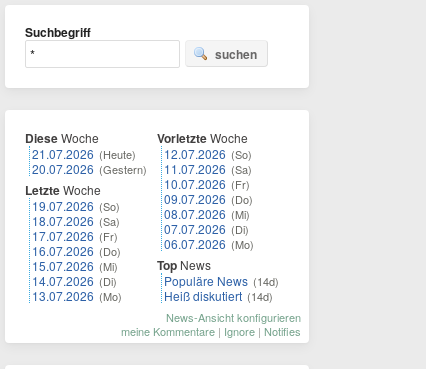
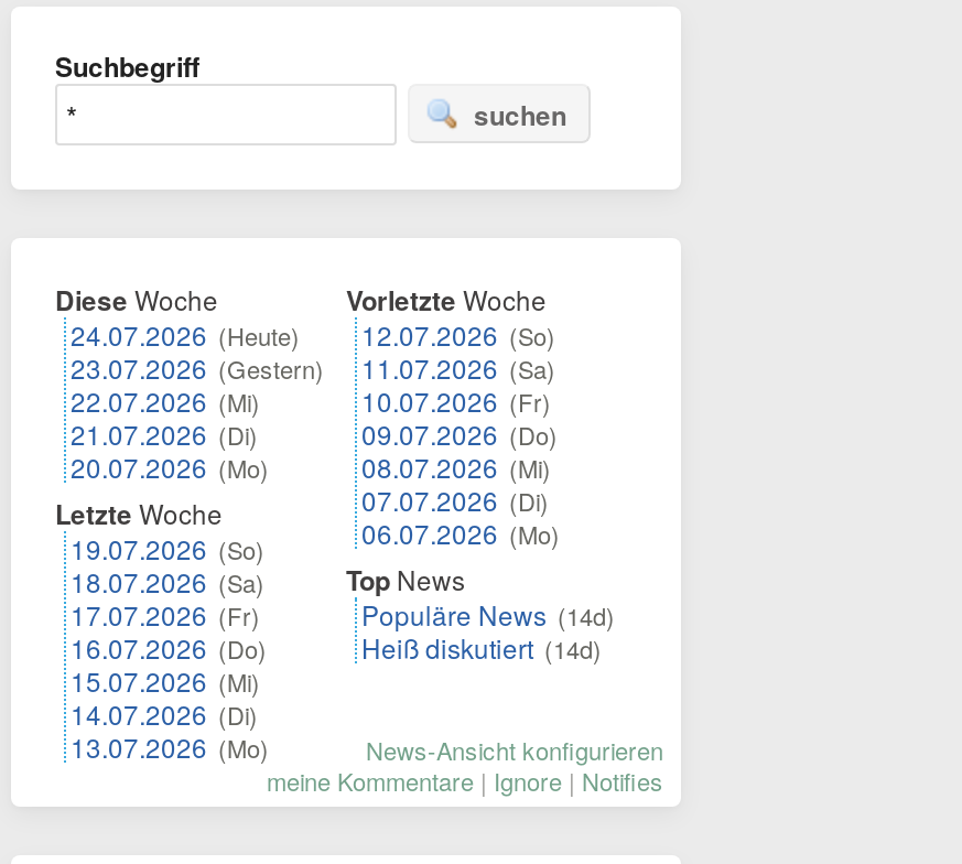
[32,145,147,177] 21.07.2026 (Heute) | 20.07.2026 (Gestern) -> [71,315,324,485] 24.07.2026 (Heute) | 23.07.2026 (Gestern) | 22.07.2026 (Mi) | 21.07.2026 (Di) | 20.07.2026 (Mo)
moved [25,181,122,304] -> [55,494,269,765]: Letzte Woche | 19.07.2026 (So) | 18.07.2026 (Sa) | 17.07.2026 (Fr) | 16.07.2026 (Do) | 15.07.2026 (Mi) | 14.07.2026 (Di) | 13.07.2026 (Mo)

